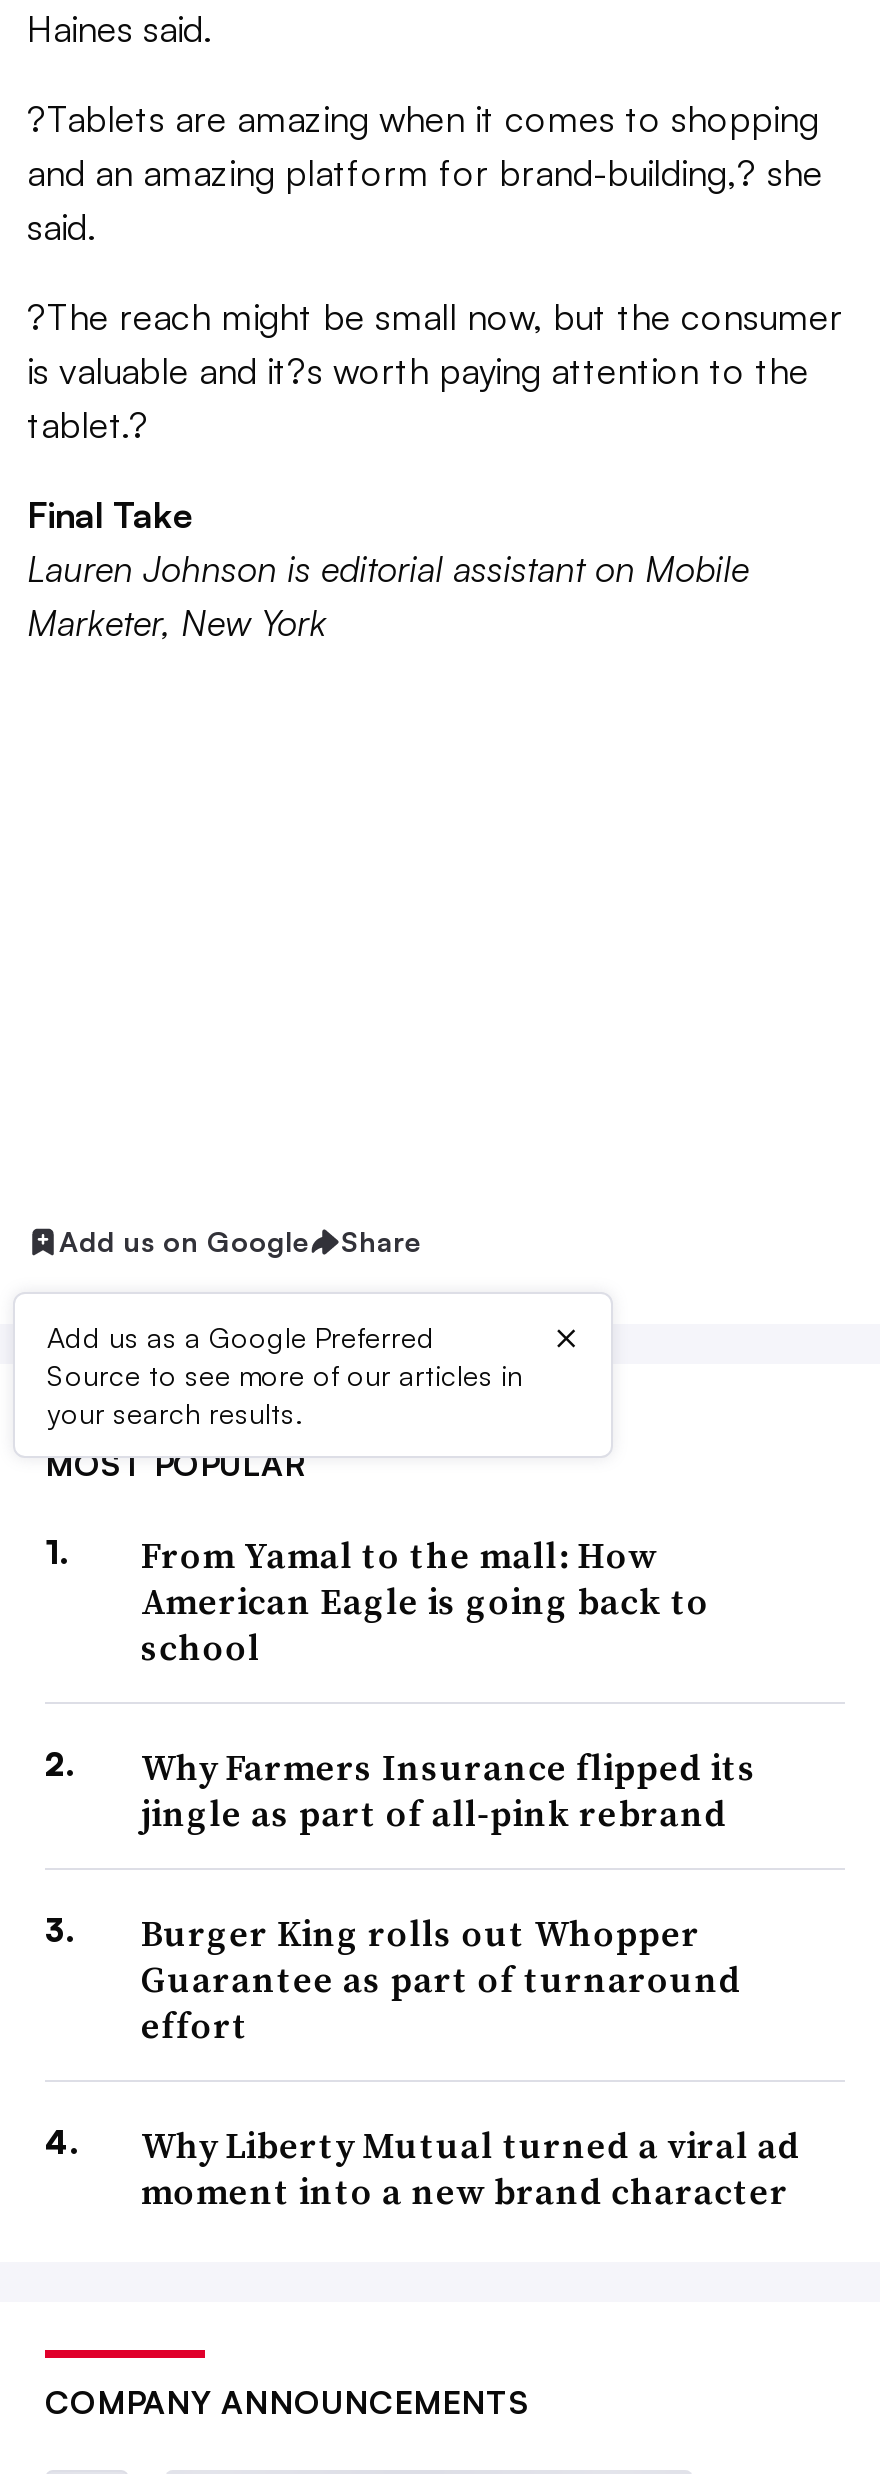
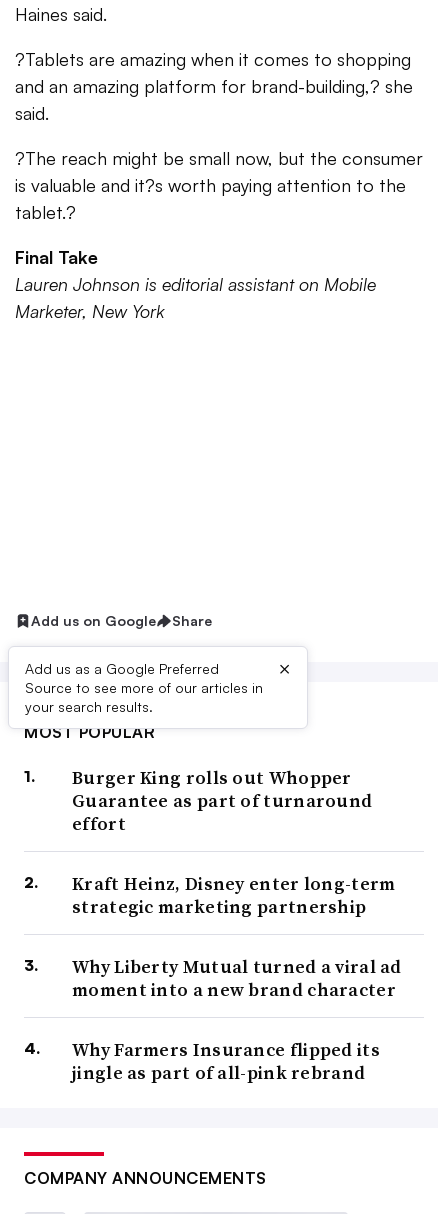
[141,1530,710,1672] From Yamal to the mall: How | American Eagle is going back to | school -> none
moved [141,1742,757,1838] -> [72,1037,380,1085]: Why Farmers Insurance flipped its | jingle as part of all-pink rebrand
moved [141,1908,742,2050] -> [72,765,372,836]: Burger King rolls out Whopper | Guarantee as part of turnaround | effort
none -> [72,871,395,919] Kraft Heinz, Disney enter long-term | strategic marketing partnership
moved [141,2120,801,2216] -> [72,954,402,1002]: Why Liberty Mutual turned a viral ad | moment into a new brand character

